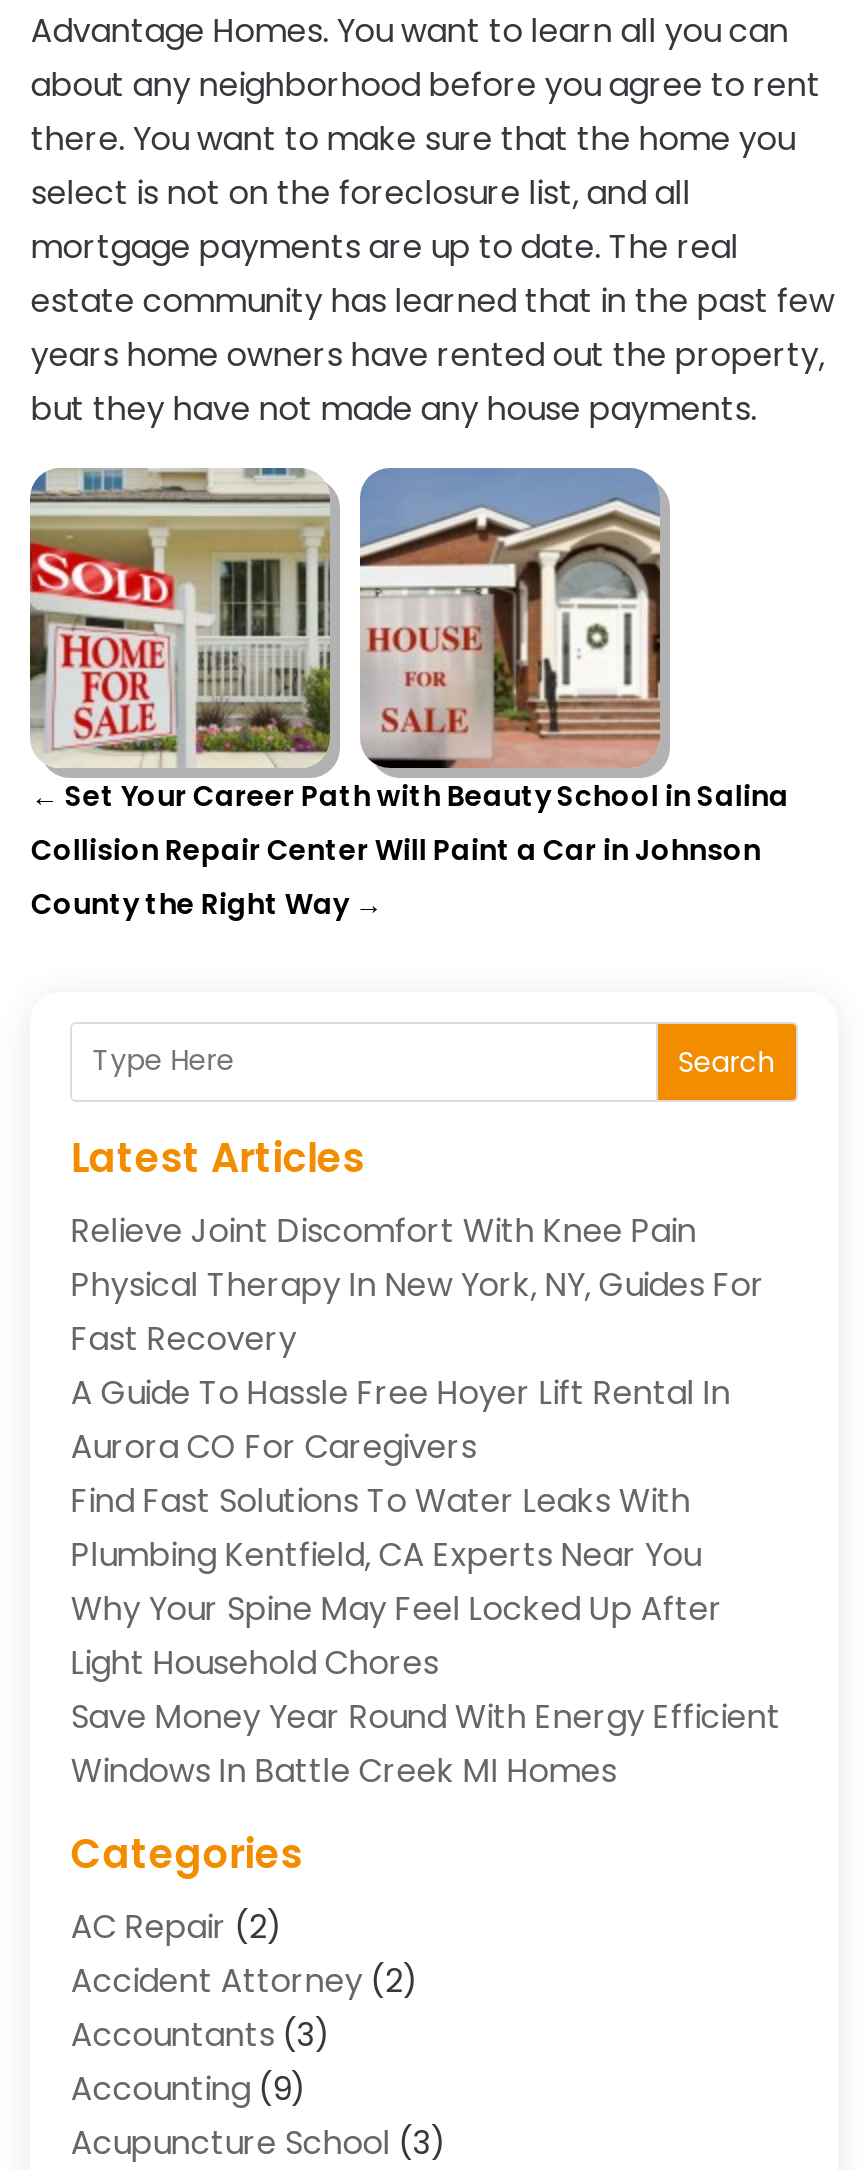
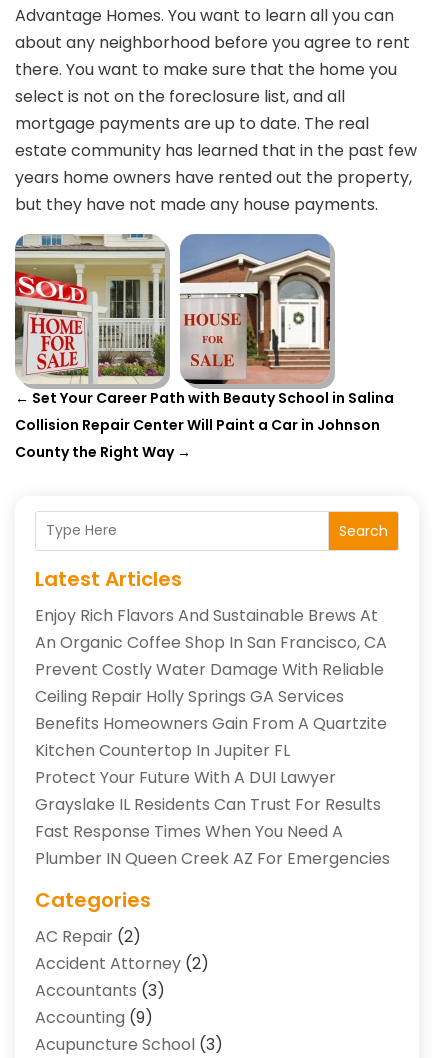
[71,1207,781,1793] Relieve Joint Discomfort With Knee Pain | Physical Therapy In New York, NY, Guides For | Fast Recovery | A Guide To Hassle Free Hoyer Lift Rental In | Aurora CO For Caregivers | Find Fast Solutions To Water Leaks With | Plumbing Kentfield, CA Experts Near You | Why Your Spine May Feel Locked Up After | Light Household Chores | Save Money Year Round With Energy Efficient | Windows In Battle Creek MI Homes -> [35,604,390,870] Enjoy Rich Flavors And Sustainable Brews At | An Organic Coffee Shop In San Francisco, CA | Prevent Costly Water Damage With Reliable | Ceiling Repair Holly Springs GA Services | Benefits Homeowners Gain From A Quartzite | Kitchen Countertop In Jupiter FL | Protect Your Future With A DUI Lawyer | Grayslake IL Residents Can Trust For Results | Fast Response Times When You Need A | Plumber IN Queen Creek AZ For Emergencies

